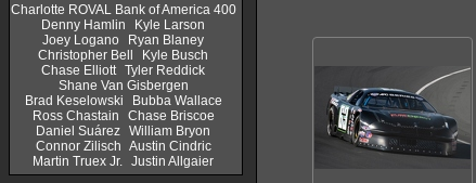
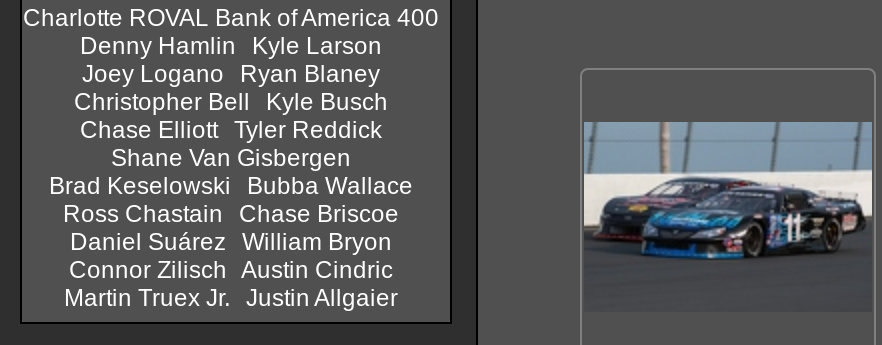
[313,66,471,165] [image] -> [582,120,874,292] [image]

